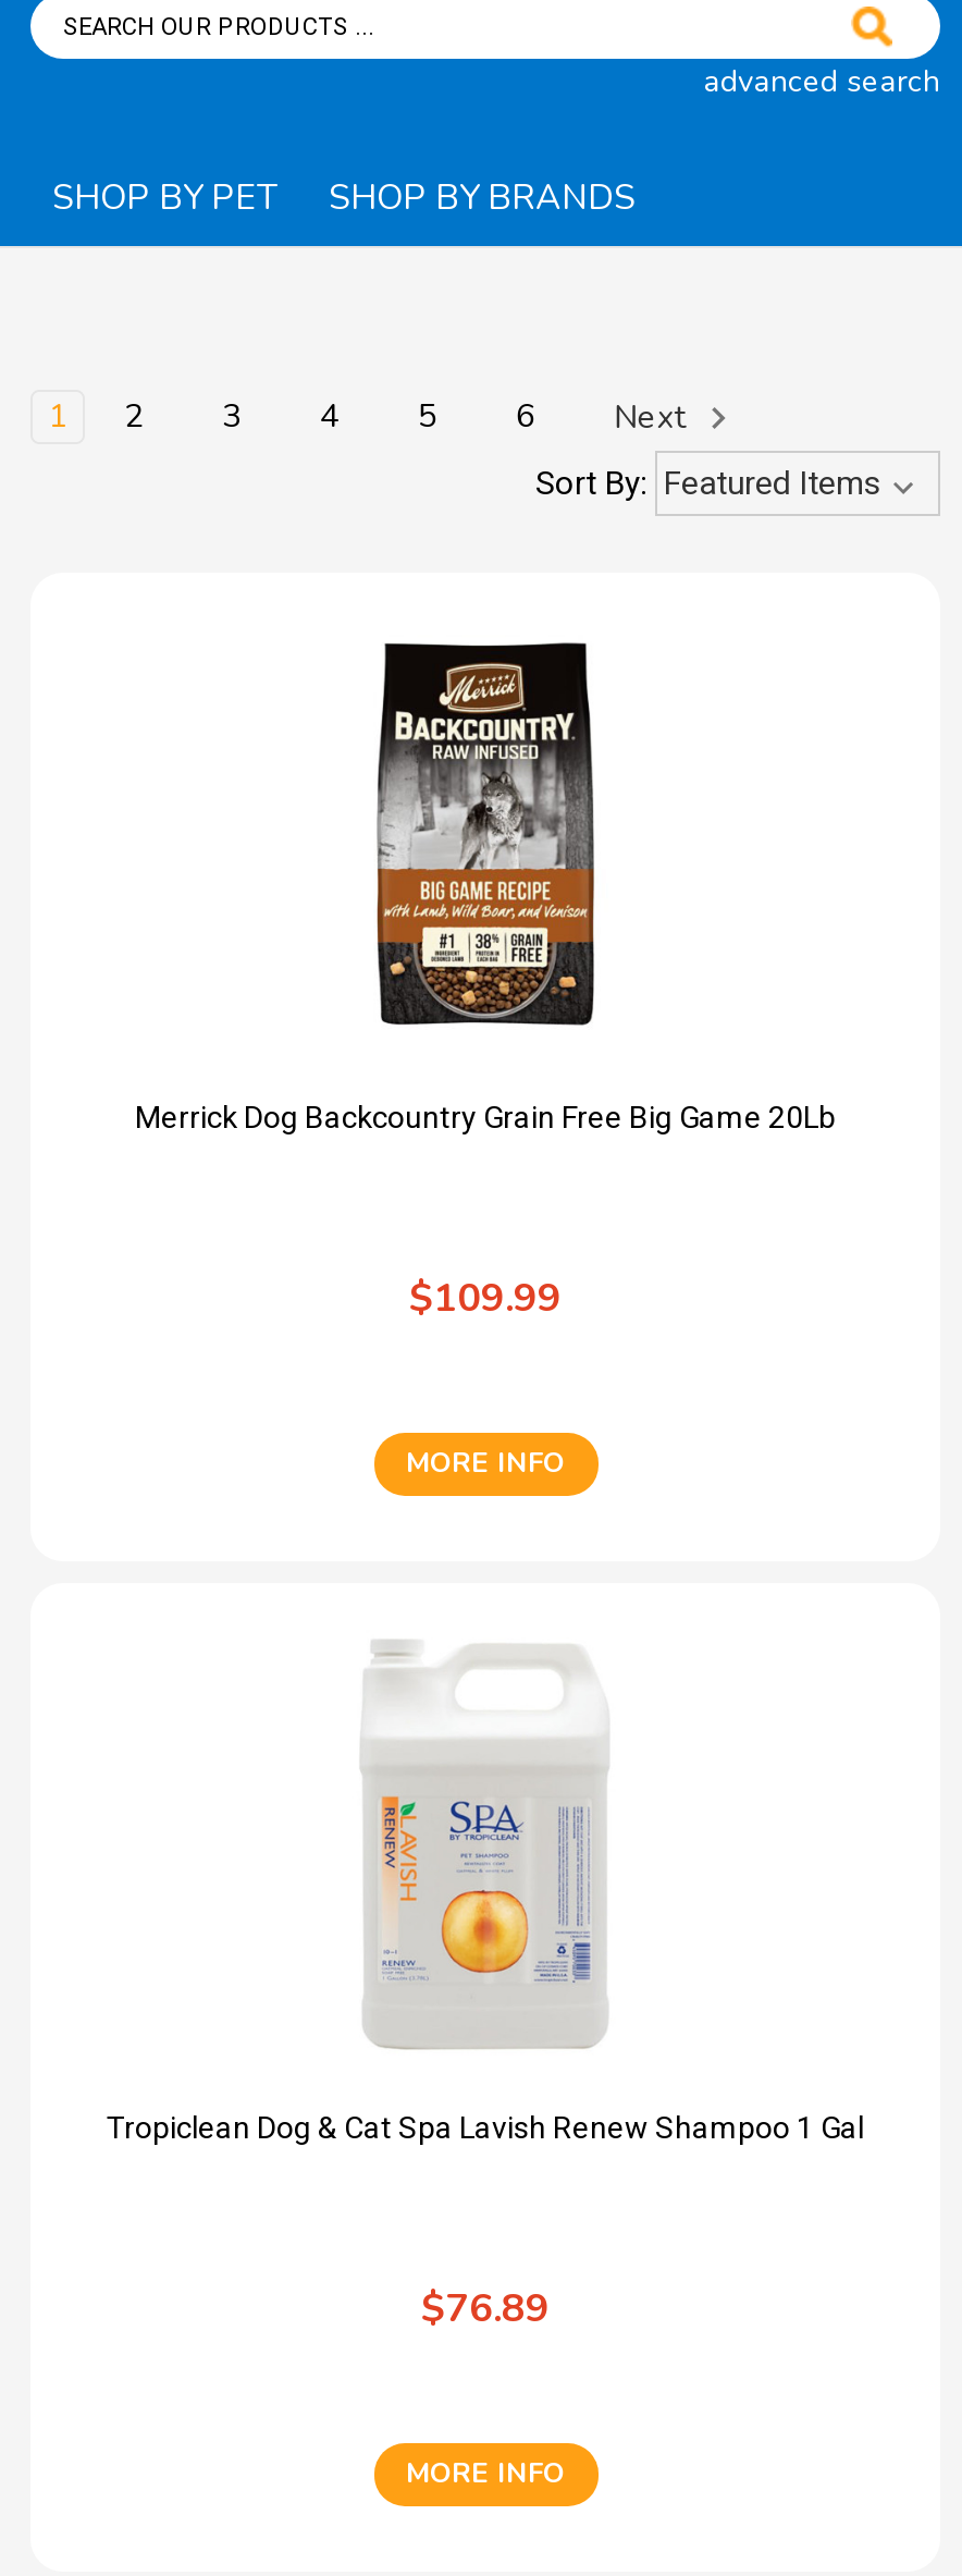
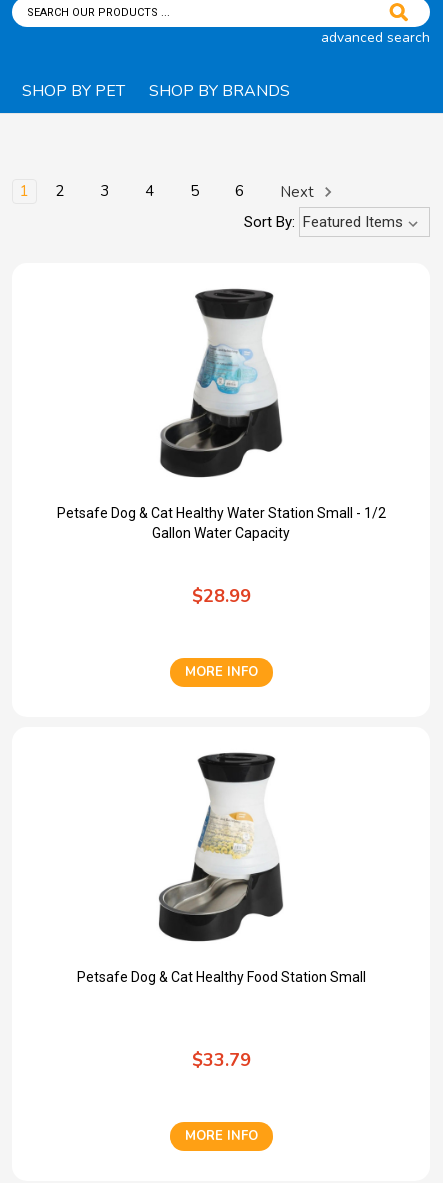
[135,629,836,1134] [image] | Merrick Dog Backcountry Grain Free Big Game 20Lb -> [56,288,385,541] [image] | Petsafe Dog & Cat Healthy Water Station Small - 1/2 | Gallon Water Capacity
[409,1271,562,1323] $109.99 -> [191,584,250,608] $28.99
[107,1640,864,2144] [image] | Tropiclean Dog & Cat Spa Lavish Renew Shampoo 1 Gal -> [76,752,365,985] [image] | Petsafe Dog & Cat Healthy Food Station Small
[421,2282,550,2334] $76.89 -> [191,1048,250,1072] $33.79

